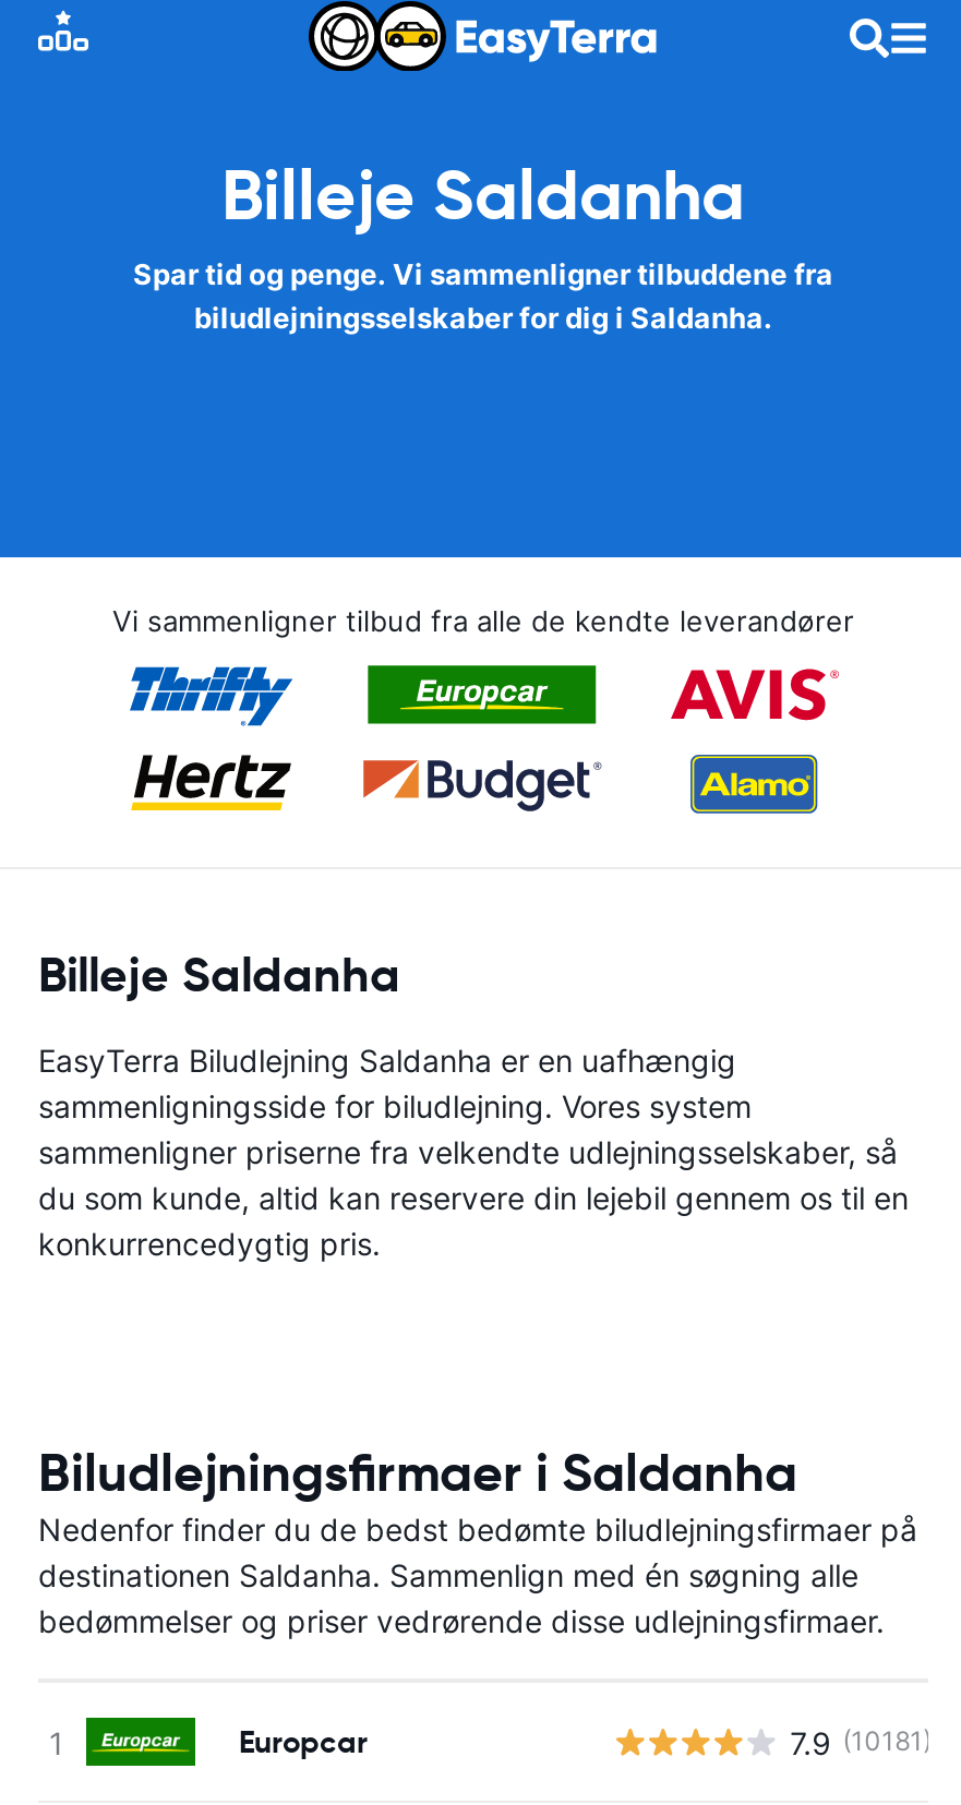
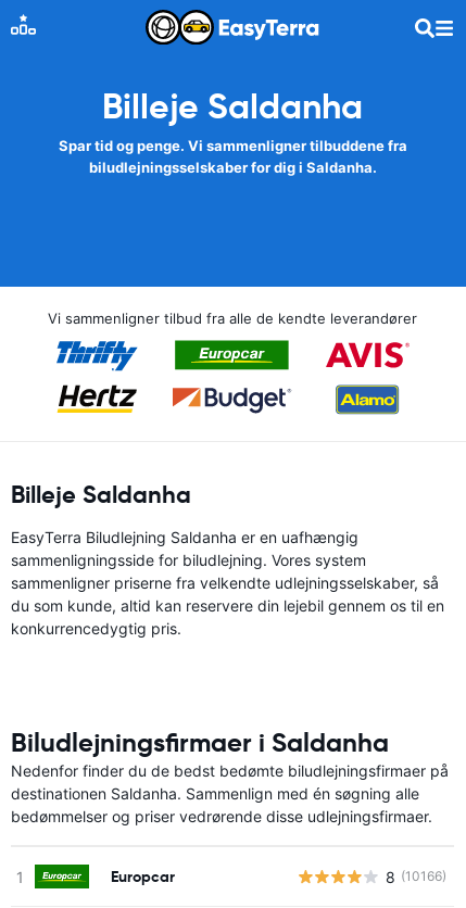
[790,1723,932,1760] 7.9 (10181) -> [385,867,446,886] 8 (10166)

